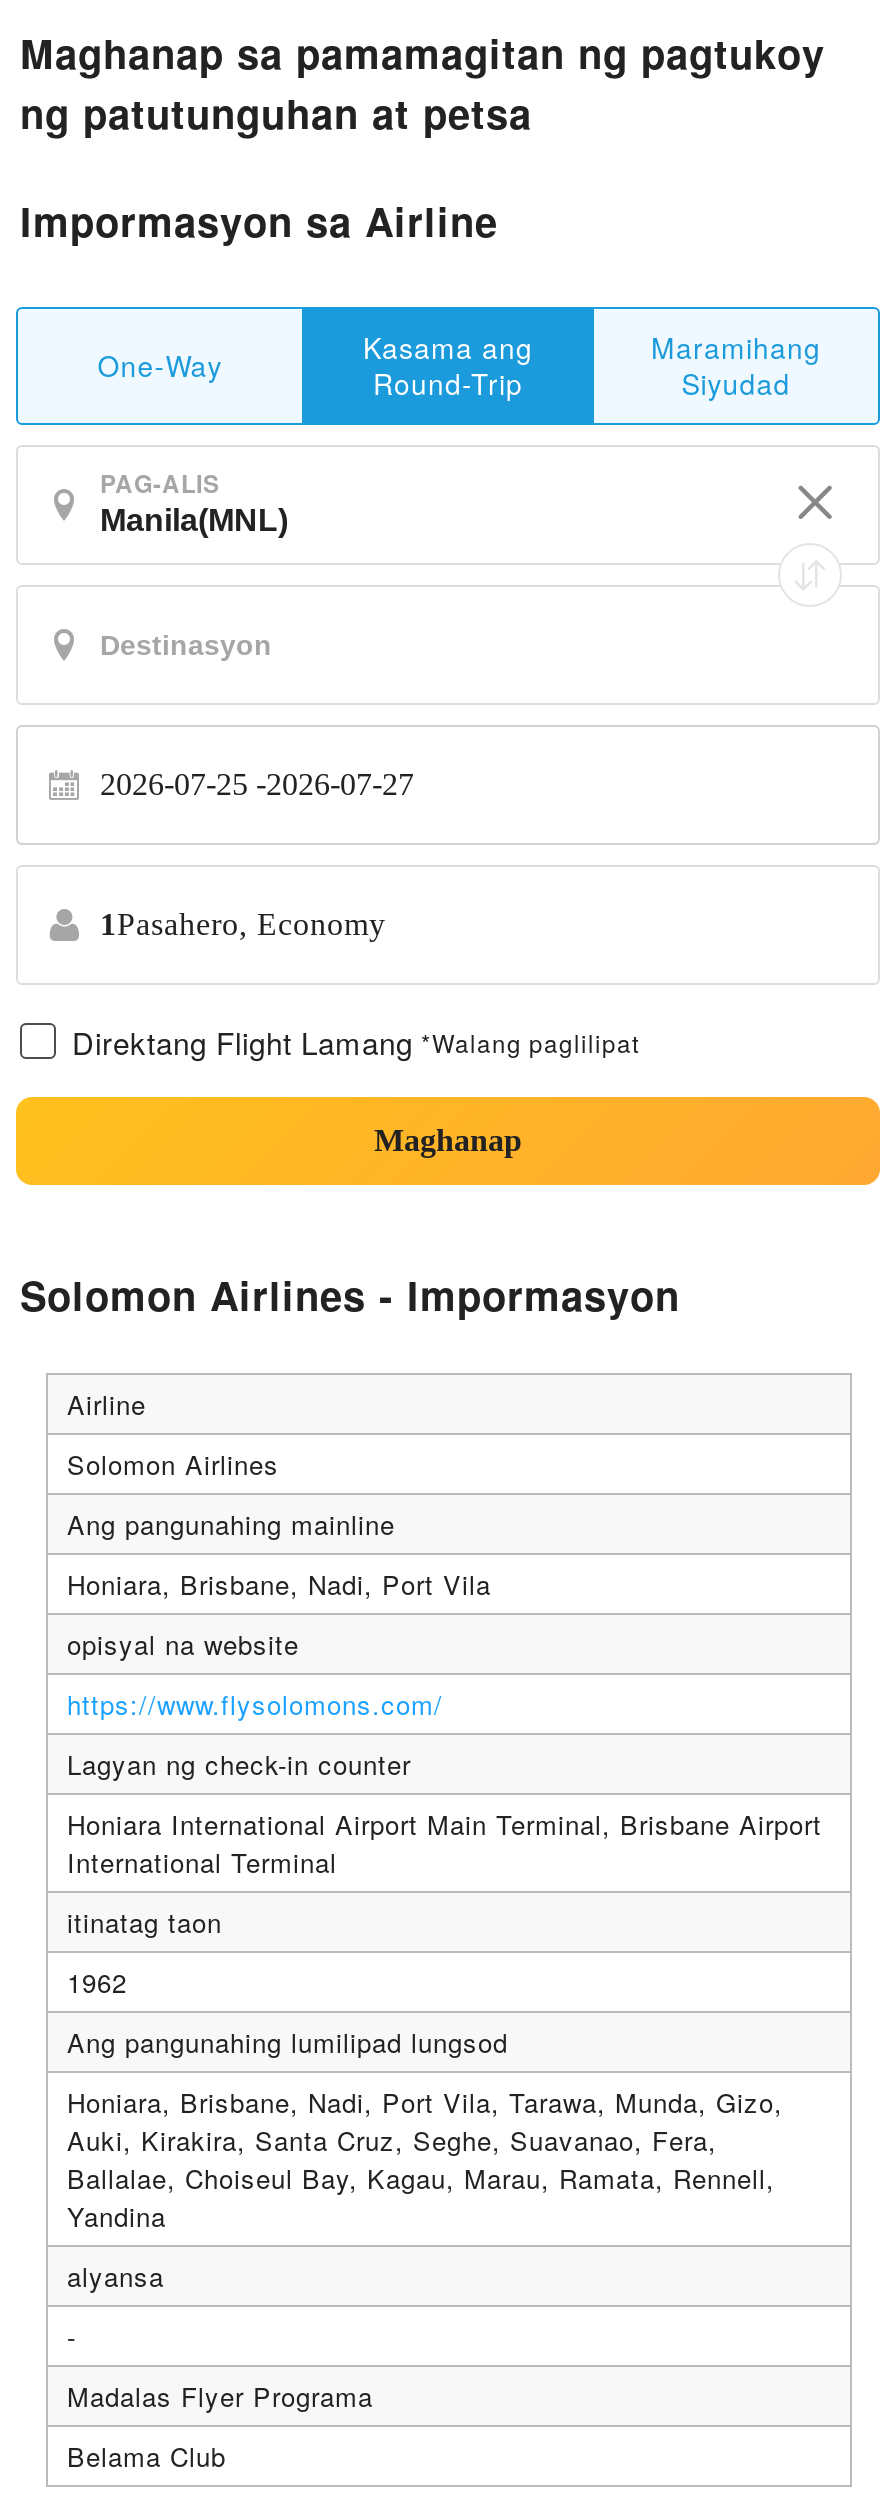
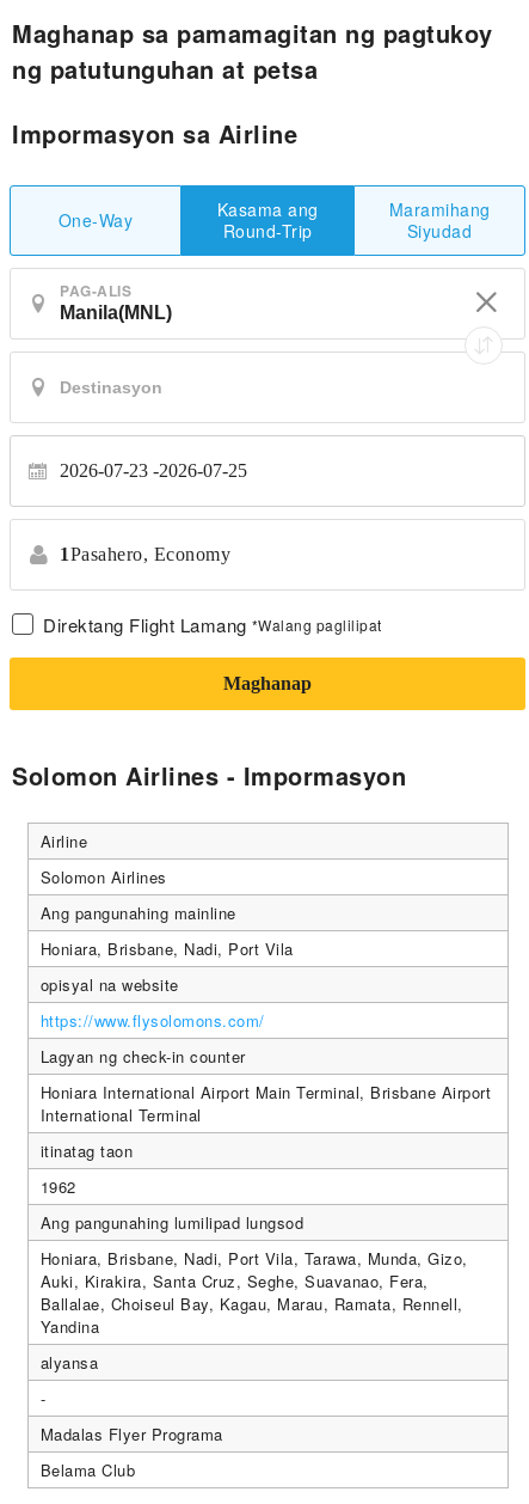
[100,767,414,801] 2026-07-25 -2026-07-27 -> [60,460,247,480] 2026-07-23 -2026-07-25

